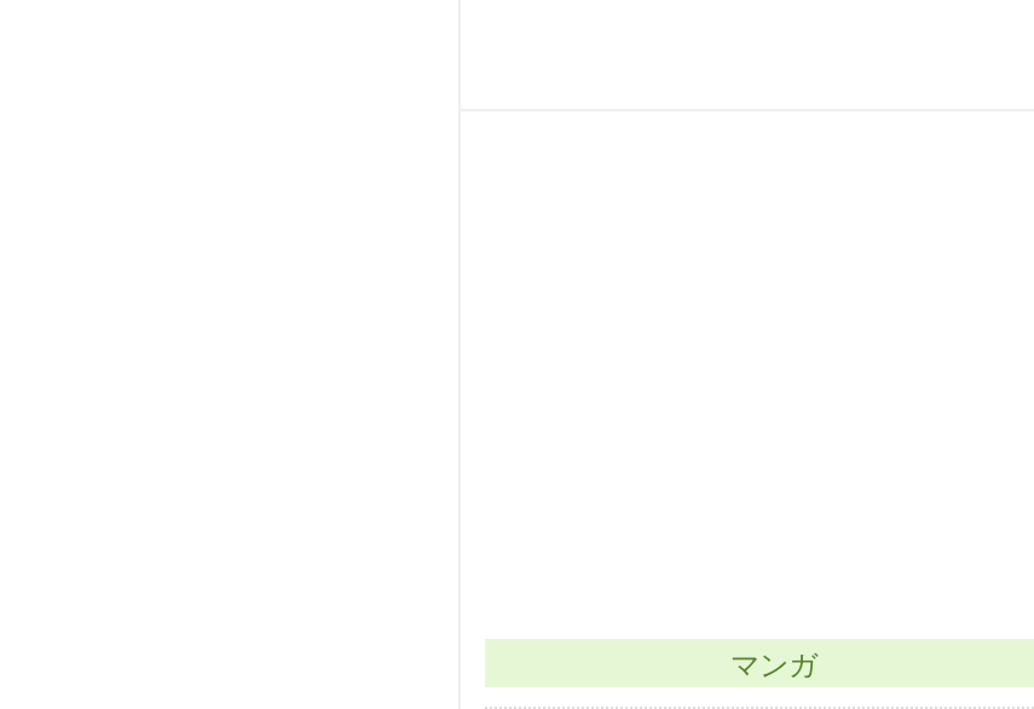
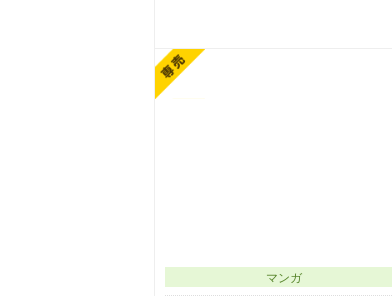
none -> [153,47,206,100] [image]

